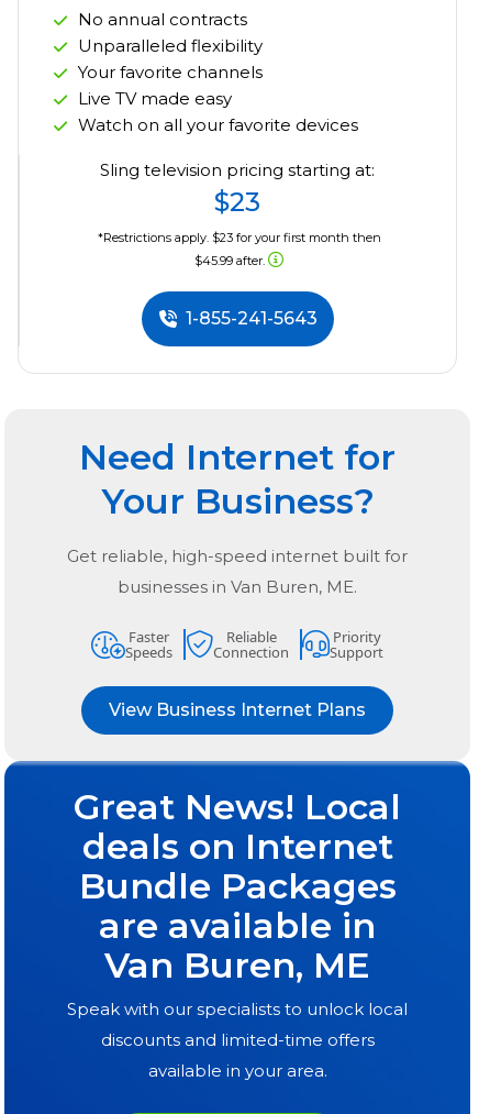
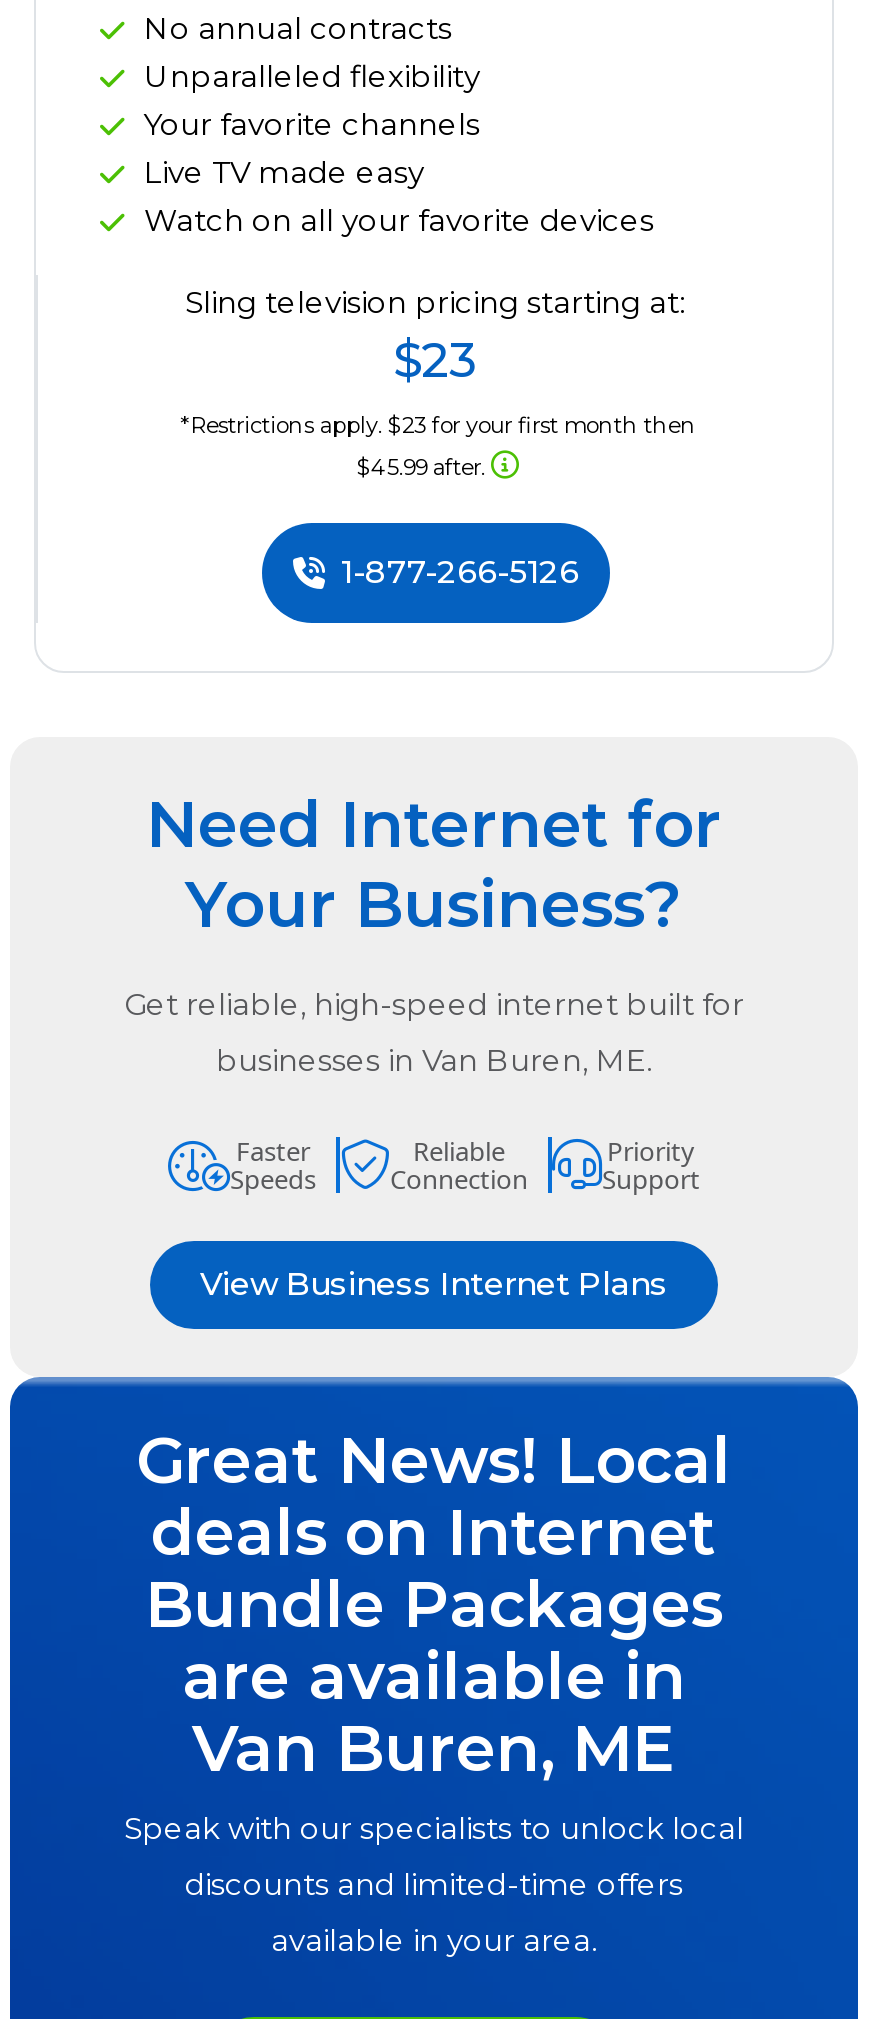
[186,308,318,329] 1-855-241-5643 -> [341,553,579,591] 1-877-266-5126

